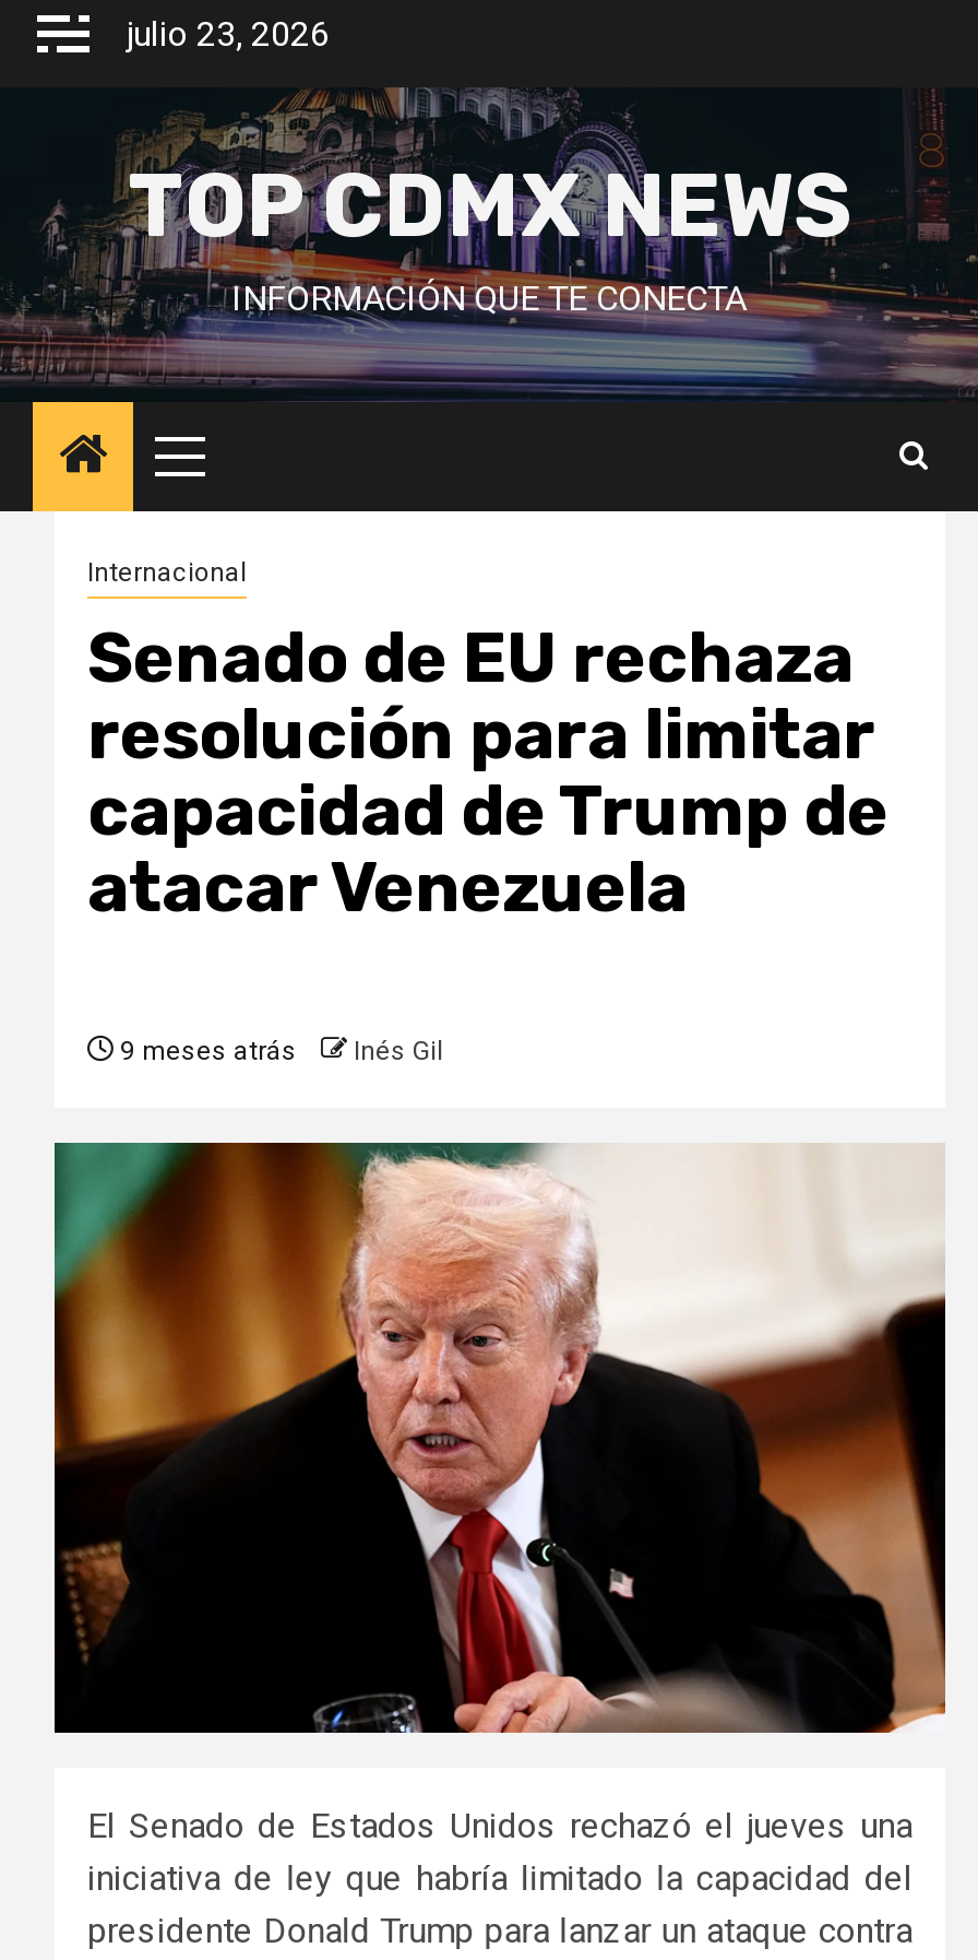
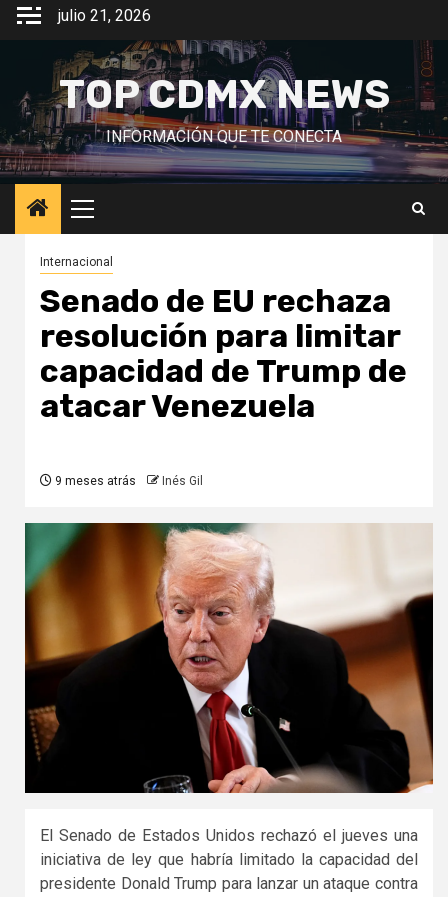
[127,13,330,55] julio 23, 2026 -> [58,6,151,25] julio 21, 2026

